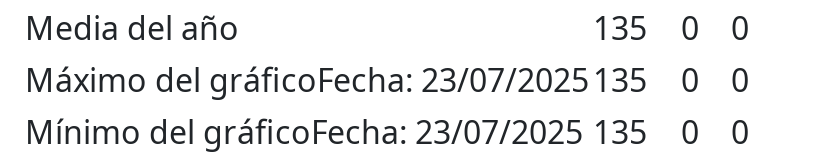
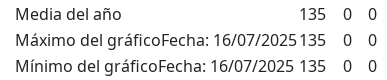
[25,57,647,101] Máximo del gráficoFecha: 23/07/2025 135 -> [15,29,326,51] Máximo del gráficoFecha: 16/07/2025 135
[25,109,647,153] Mínimo del gráficoFecha: 23/07/2025 135 -> [15,55,326,77] Mínimo del gráficoFecha: 16/07/2025 135

